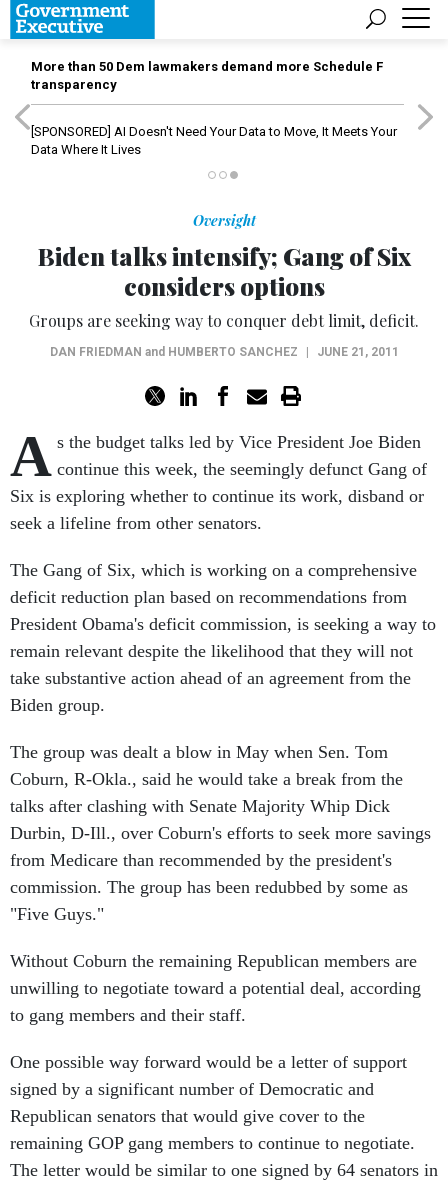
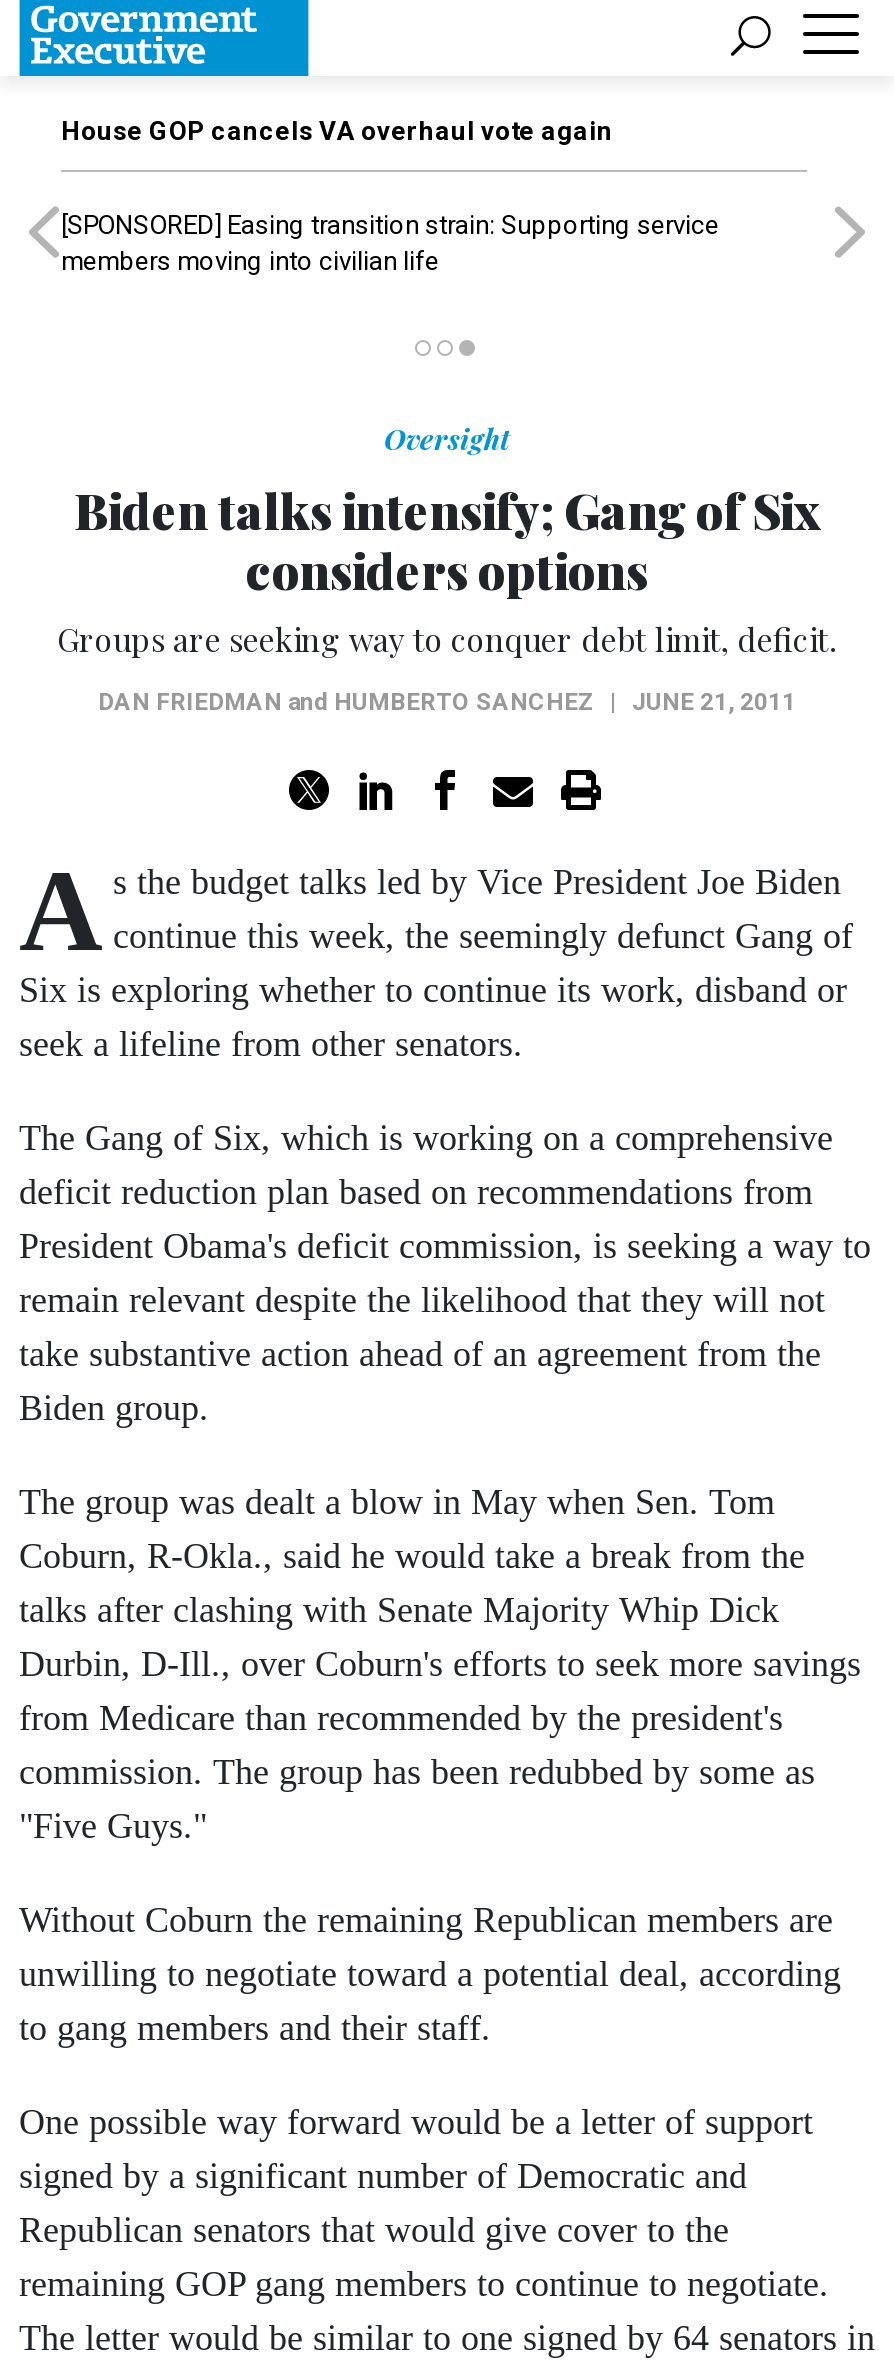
[31,59,383,92] More than 50 Dem lawmakers demand more Schedule F | transparency -> [61,116,613,146] House GOP cancels VA overhaul vote again
[31,124,397,157] [SPONSORED] AI Doesn't Need Your Data to Move, It Meets Your | Data Where It Lives -> [61,210,719,276] [SPONSORED] Easing transition strain: Supporting service | members moving into civilian life

